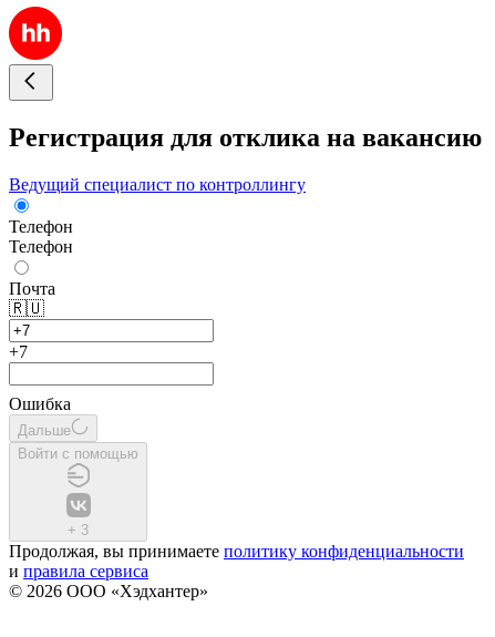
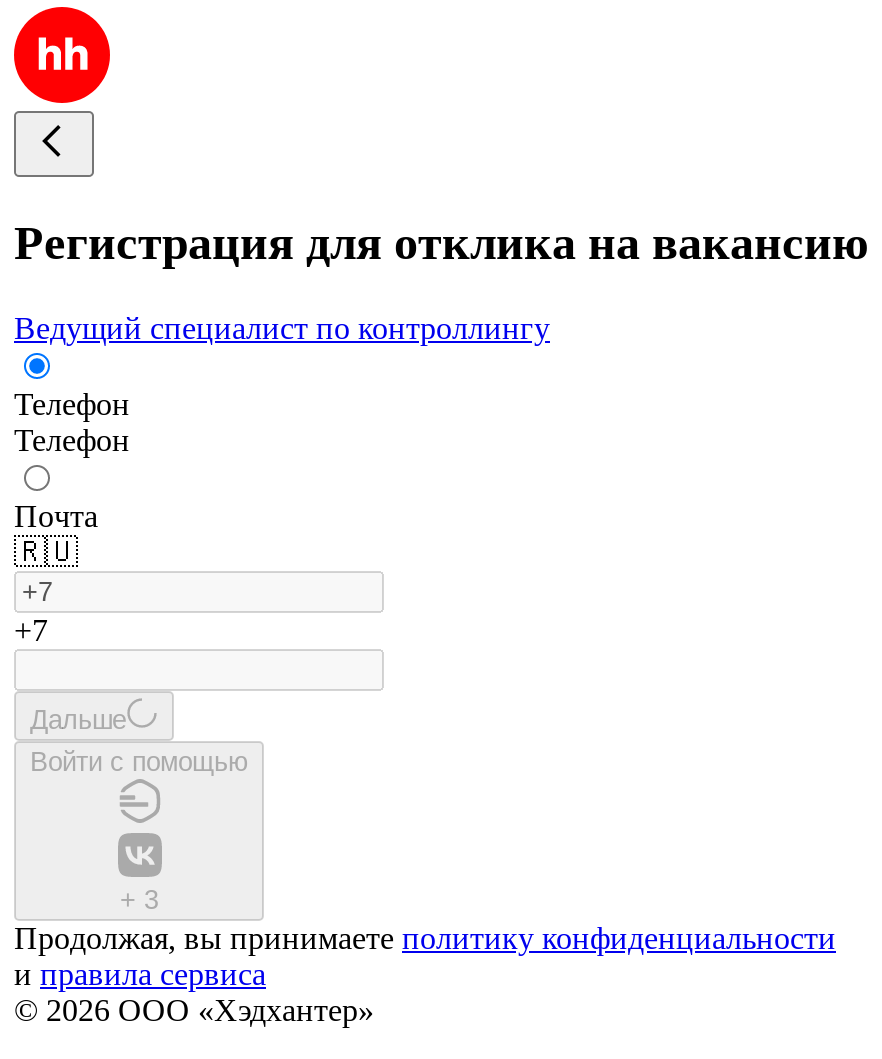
[9,394,71,413] Ошибка -> none

